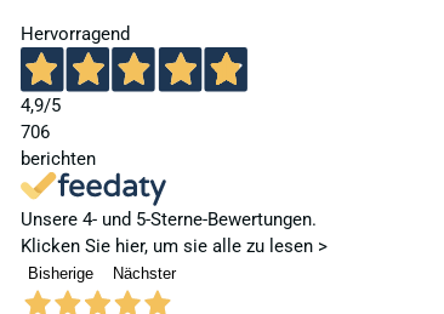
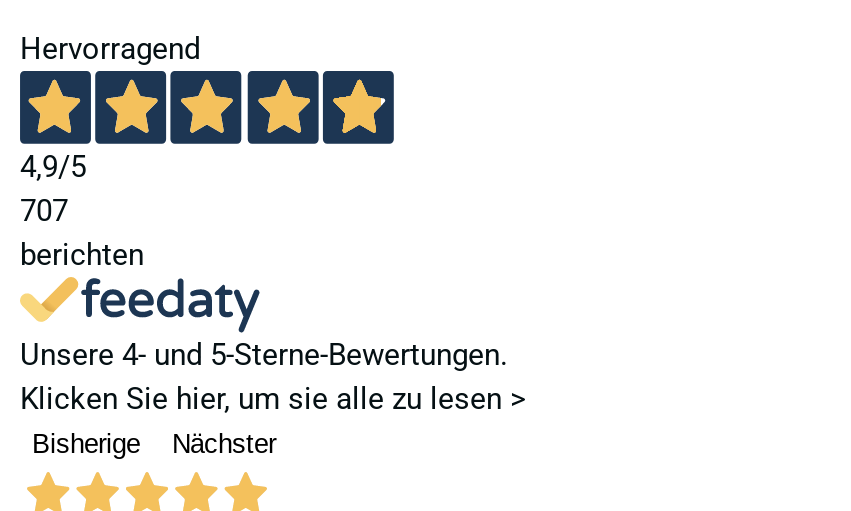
[21,121,50,143] 706 -> [20,192,68,228] 707

